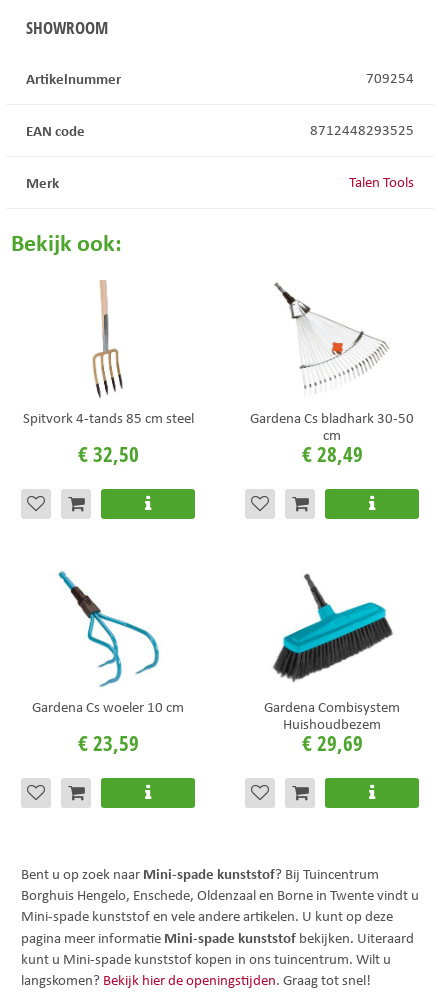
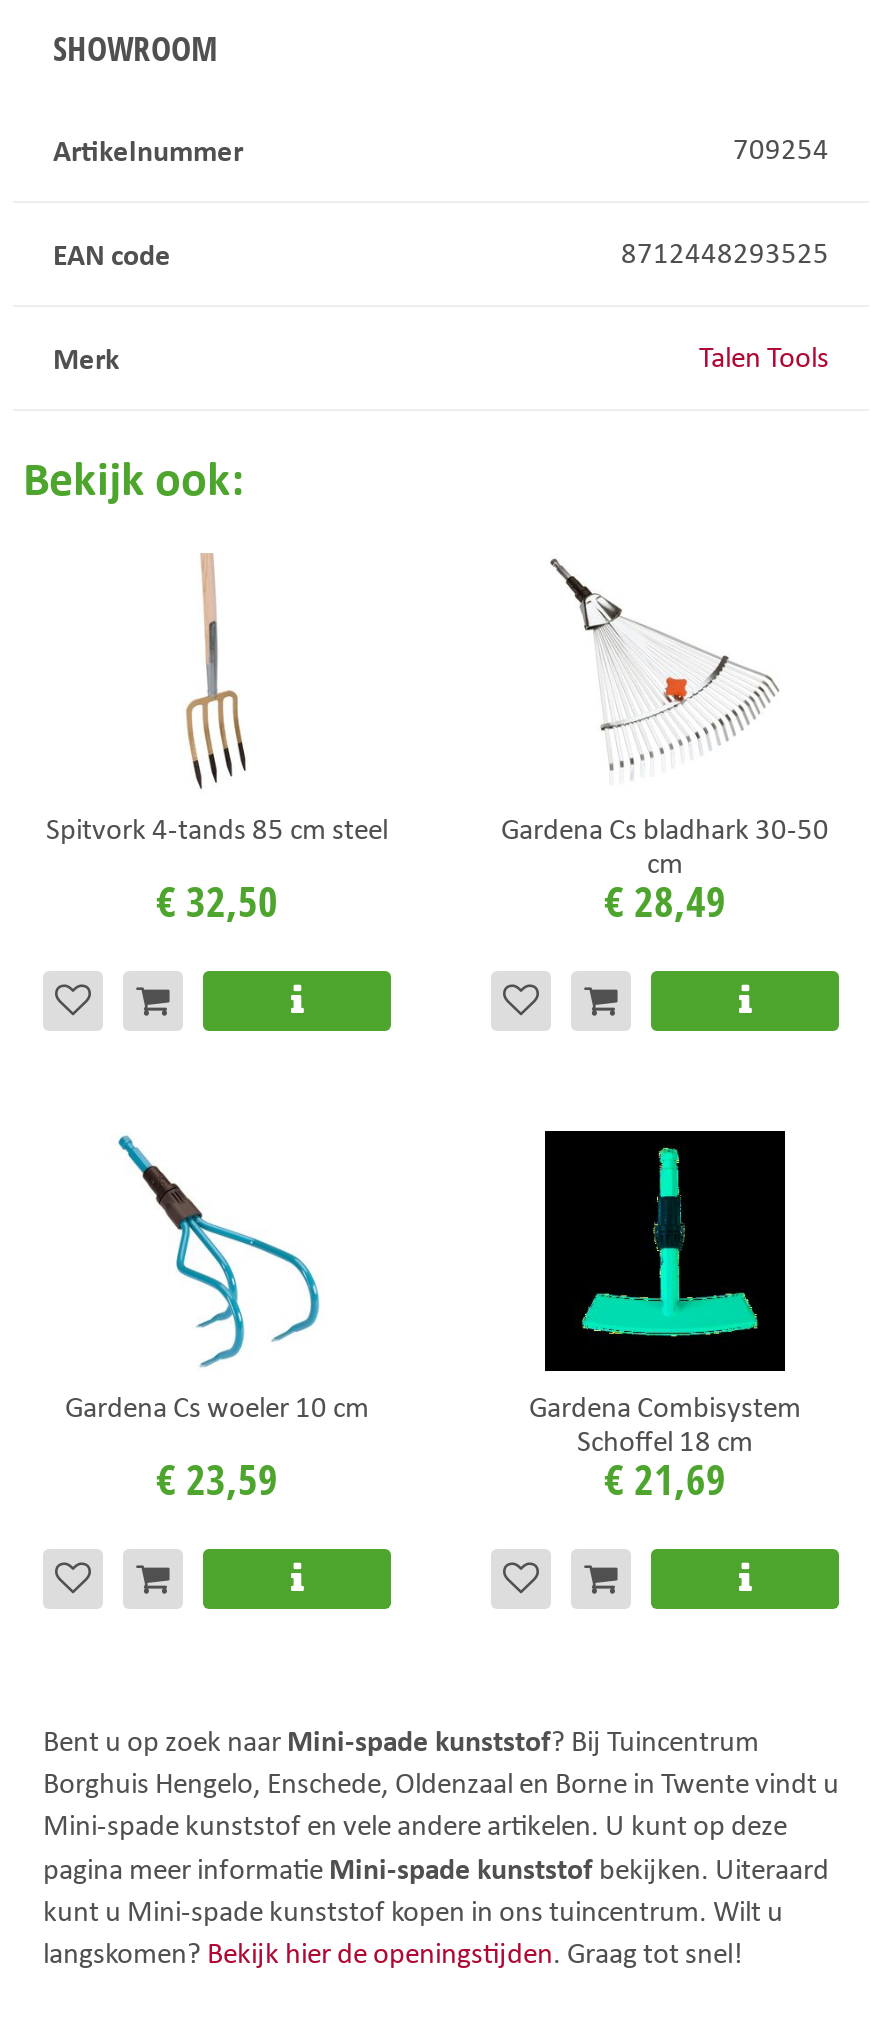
[272,569,393,756] [image] | Huishoudbezem | € 29,69 -> [543,1129,787,1506] [image] | Schoffel 18 cm | € 21,69

